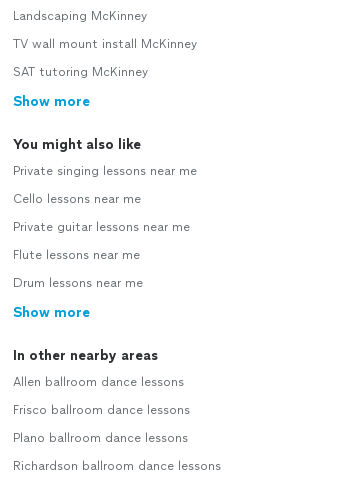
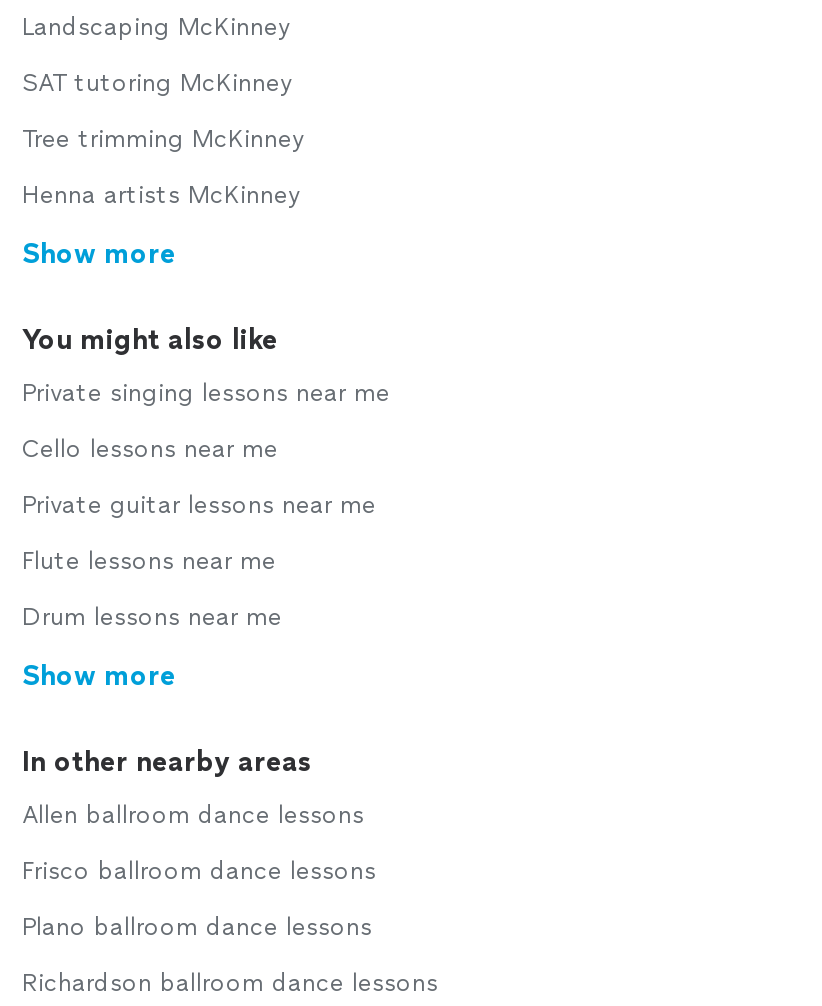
[13,37,197,51] TV wall mount install McKinney -> none
moved [13,65,148,79] -> [22,69,292,97]: SAT tutoring McKinney
none -> [22,125,304,209] Tree trimming McKinney | Henna artists McKinney

